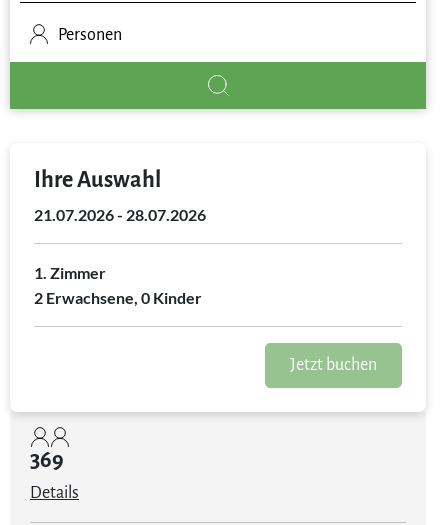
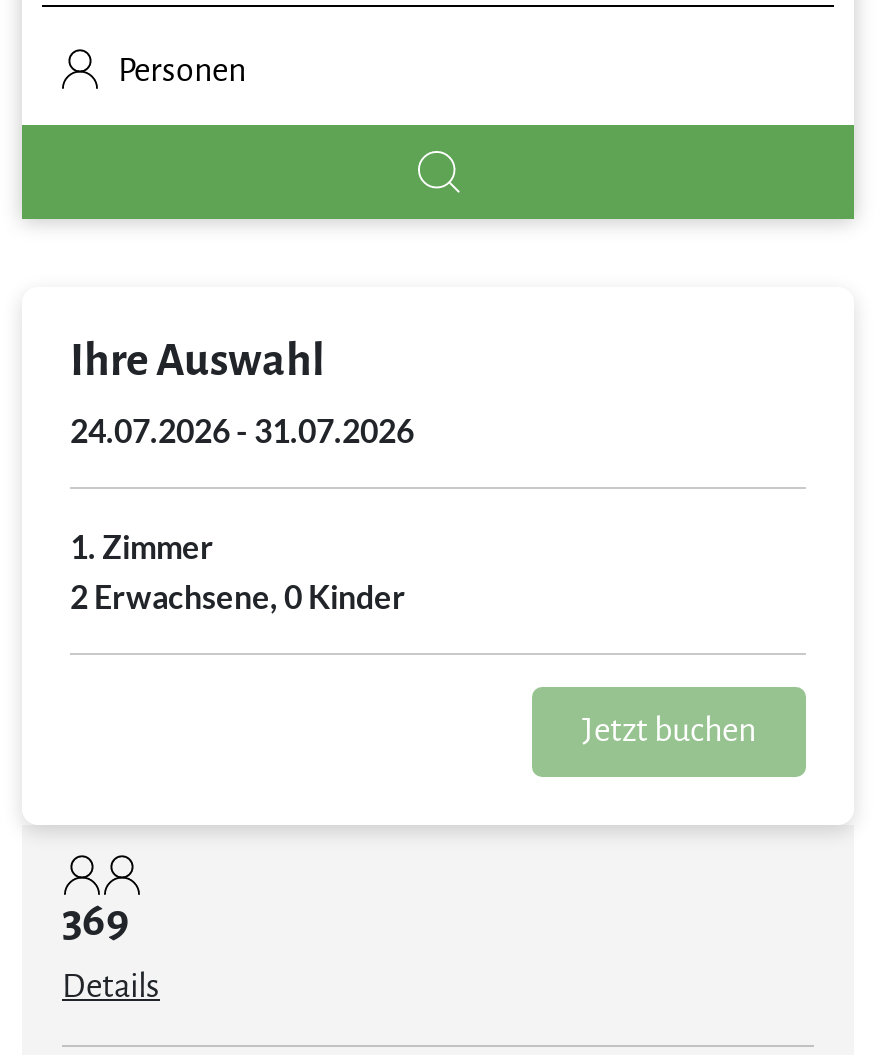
[34,205,206,224] 21.07.2026 - 28.07.2026 -> [70,412,414,450] 24.07.2026 - 31.07.2026

